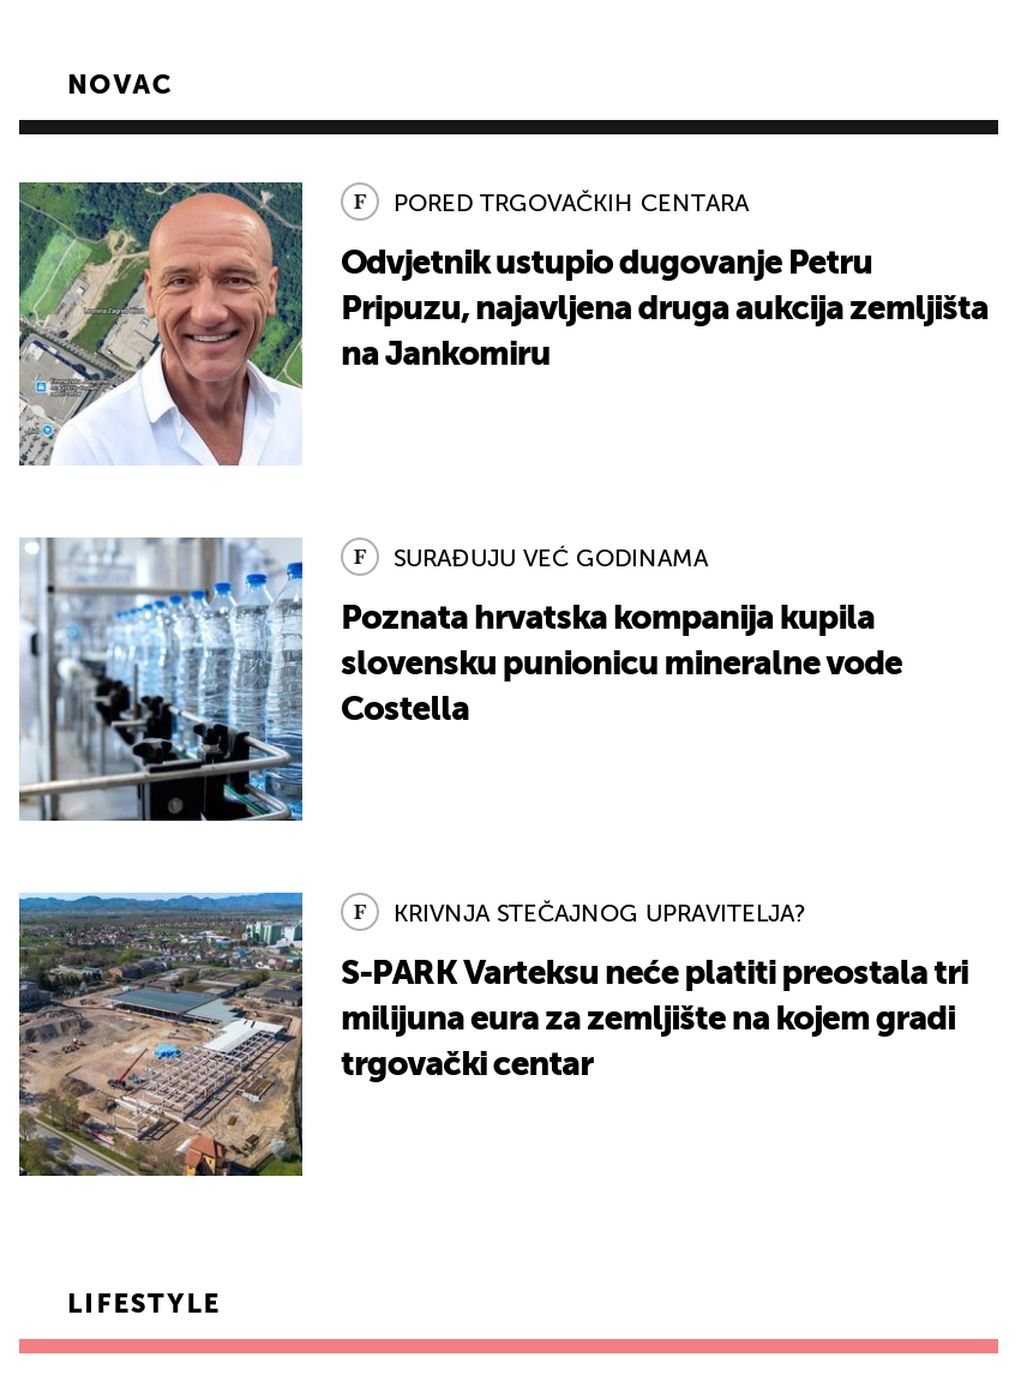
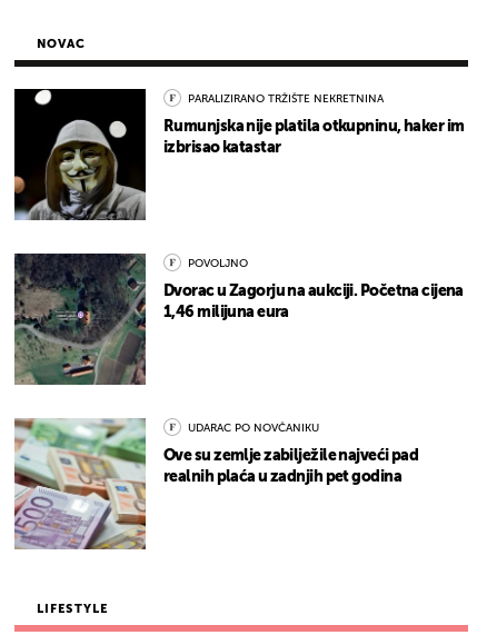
[17,180,988,468] [image] | Odvjetnik ustupio dugovanje Petru | Pripuzu, najavljena druga aukcija zemljišta | na Jankomiru -> [13,88,464,221] [image] | Rumunjska nije platila otkupninu, haker im | izbrisao katastar
[394,192,749,216] PORED TRGOVAČKIH CENTARA -> [188,94,384,105] PARALIZIRANO TRŽIŠTE NEKRETNINA
[19,535,902,823] [image] | Poznata hrvatska kompanija kupila | slovensku punionicu mineralne vode | Costella -> [13,252,464,386] [image] | Dvorac u Zagorju na aukciji. Početna cijena | 1,46 milijuna eura
[394,548,708,572] SURAĐUJU VEĆ GODINAMA -> [188,258,248,269] POVOLJNO
[17,890,968,1178] [image] | S-PARK Varteksu neće platiti preostala tri | milijuna eura za zemljište na kojem gradi | trgovački centar -> [14,418,418,550] [image] | Ove su zemlje zabilježile najveći pad | realnih plaća u zadnjih pet godina
[394,903,806,927] KRIVNJA STEČAJNOG UPRAVITELJA? -> [188,423,319,434] UDARAC PO NOVČANIKU

